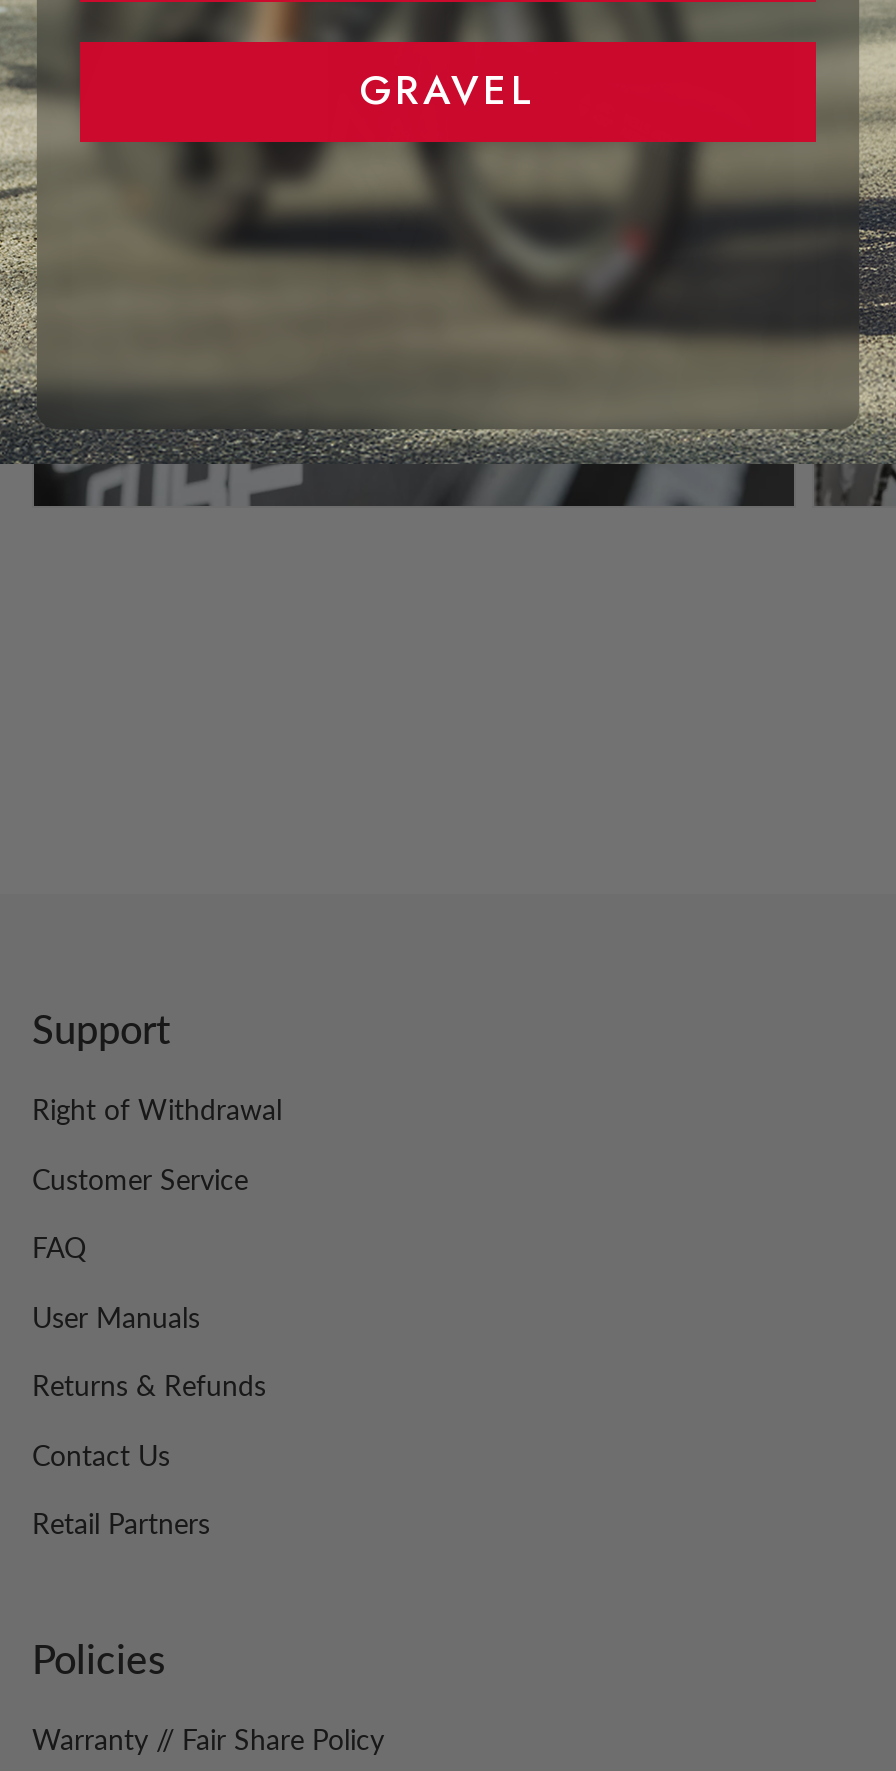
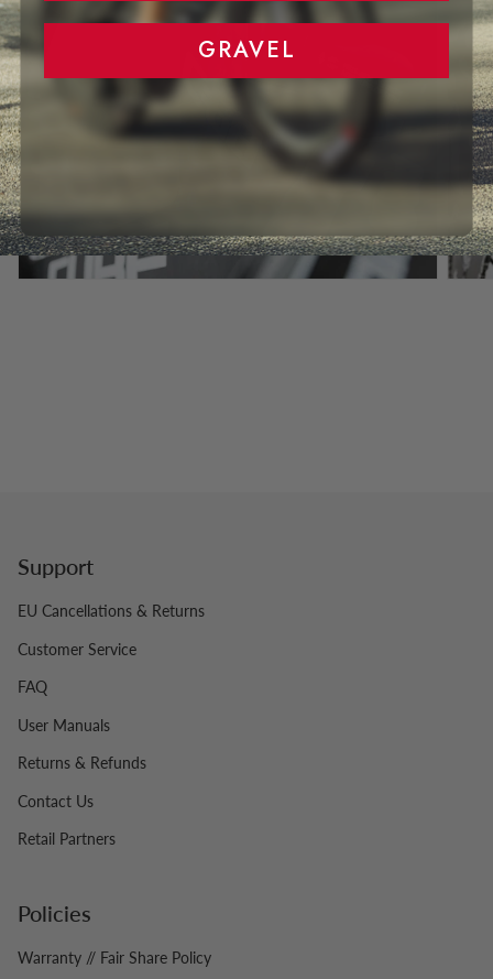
[32,1092,282,1126] Right of Withdrawal -> [18,601,205,620] EU Cancellations & Returns

